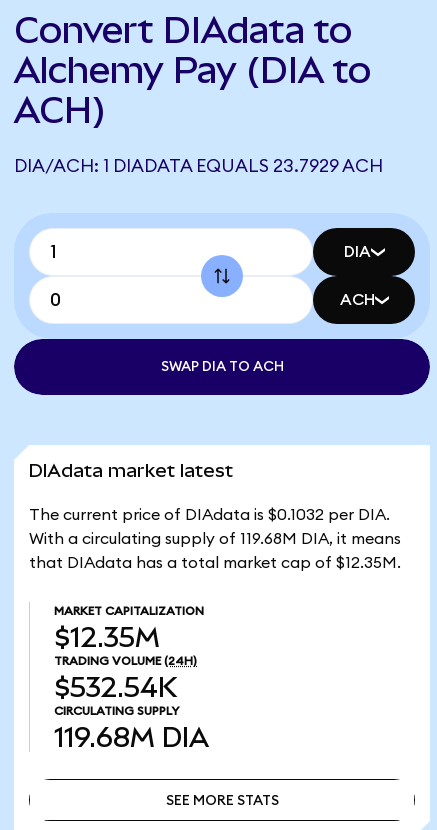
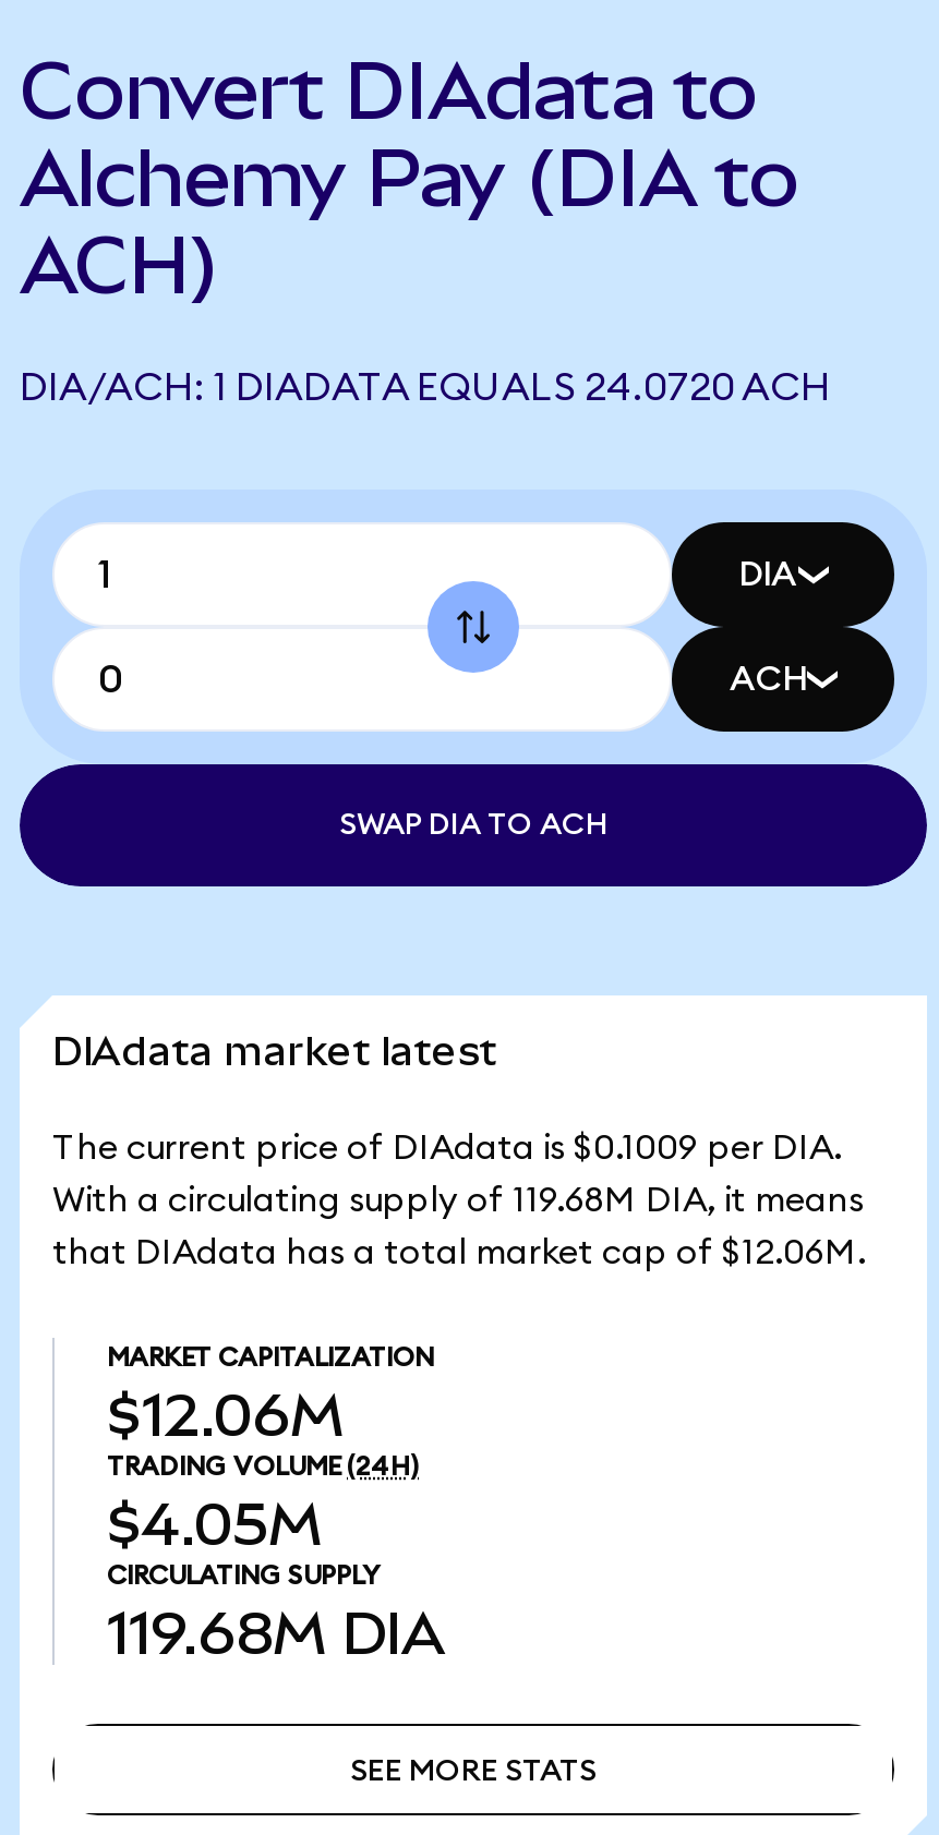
[14,157,383,175] DIA/ACH: 1 DIADATA EQUALS 23.7929 ACH -> [20,367,831,407] DIA/ACH: 1 DIADATA EQUALS 24.0720 ACH
[29,507,390,523] The current price of DIAdata is $0.1032 per DIA. -> [52,1131,842,1166] The current price of DIAdata is $0.1009 per DIA.
[29,555,401,571] that DIAdata has a total market cap of $12.35M. -> [52,1235,866,1270] that DIAdata has a total market cap of $12.06M.
[54,622,160,653] $12.35M -> [107,1381,345,1449] $12.06M
[54,672,177,703] $532.54K -> [107,1490,323,1558] $4.05M

